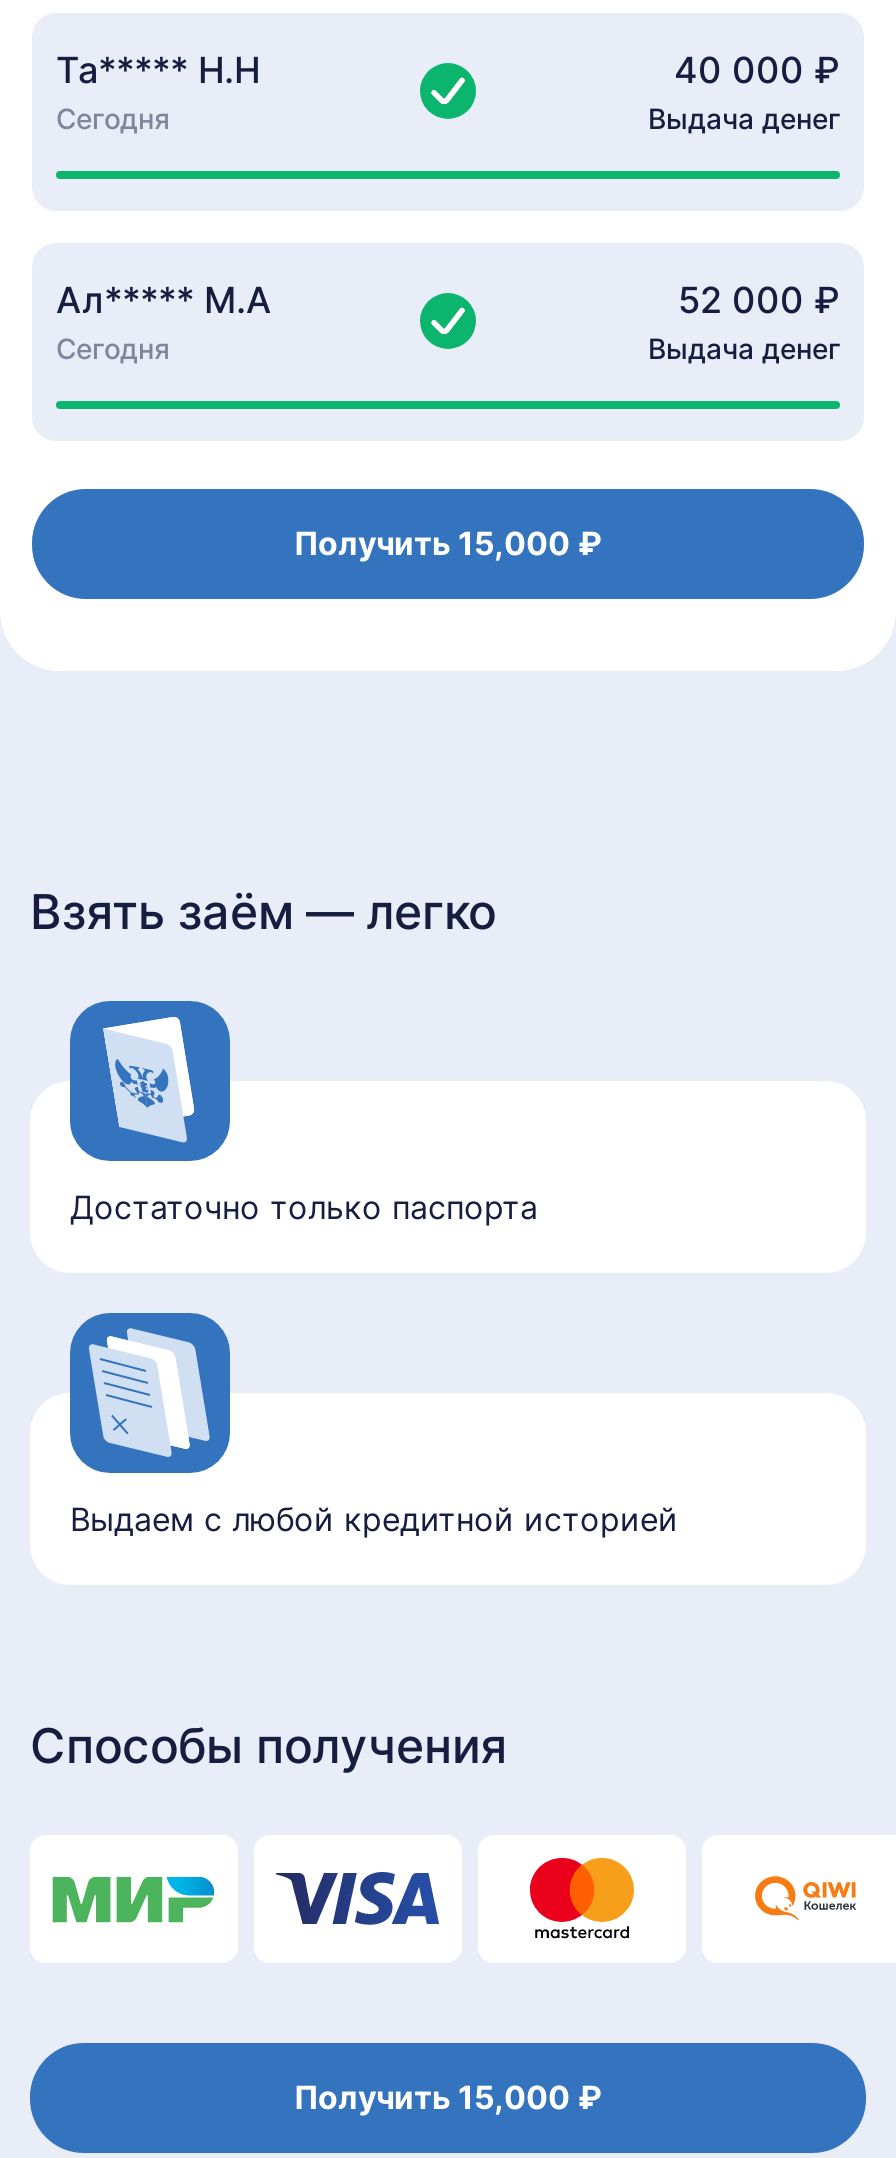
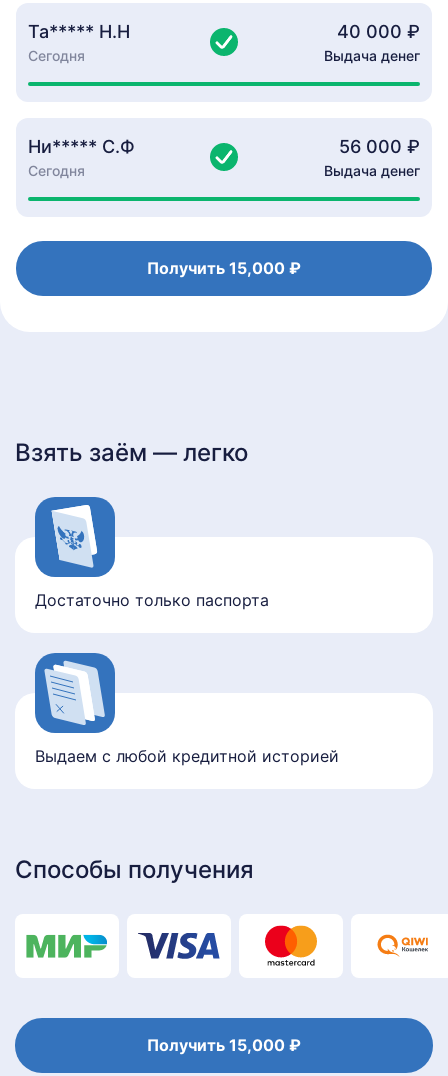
[56,278,272,320] Ал***** М.А -> [28,135,135,156] Ни***** С.Ф
[678,278,840,320] 52 000 ₽ -> [339,135,420,156] 56 000 ₽

